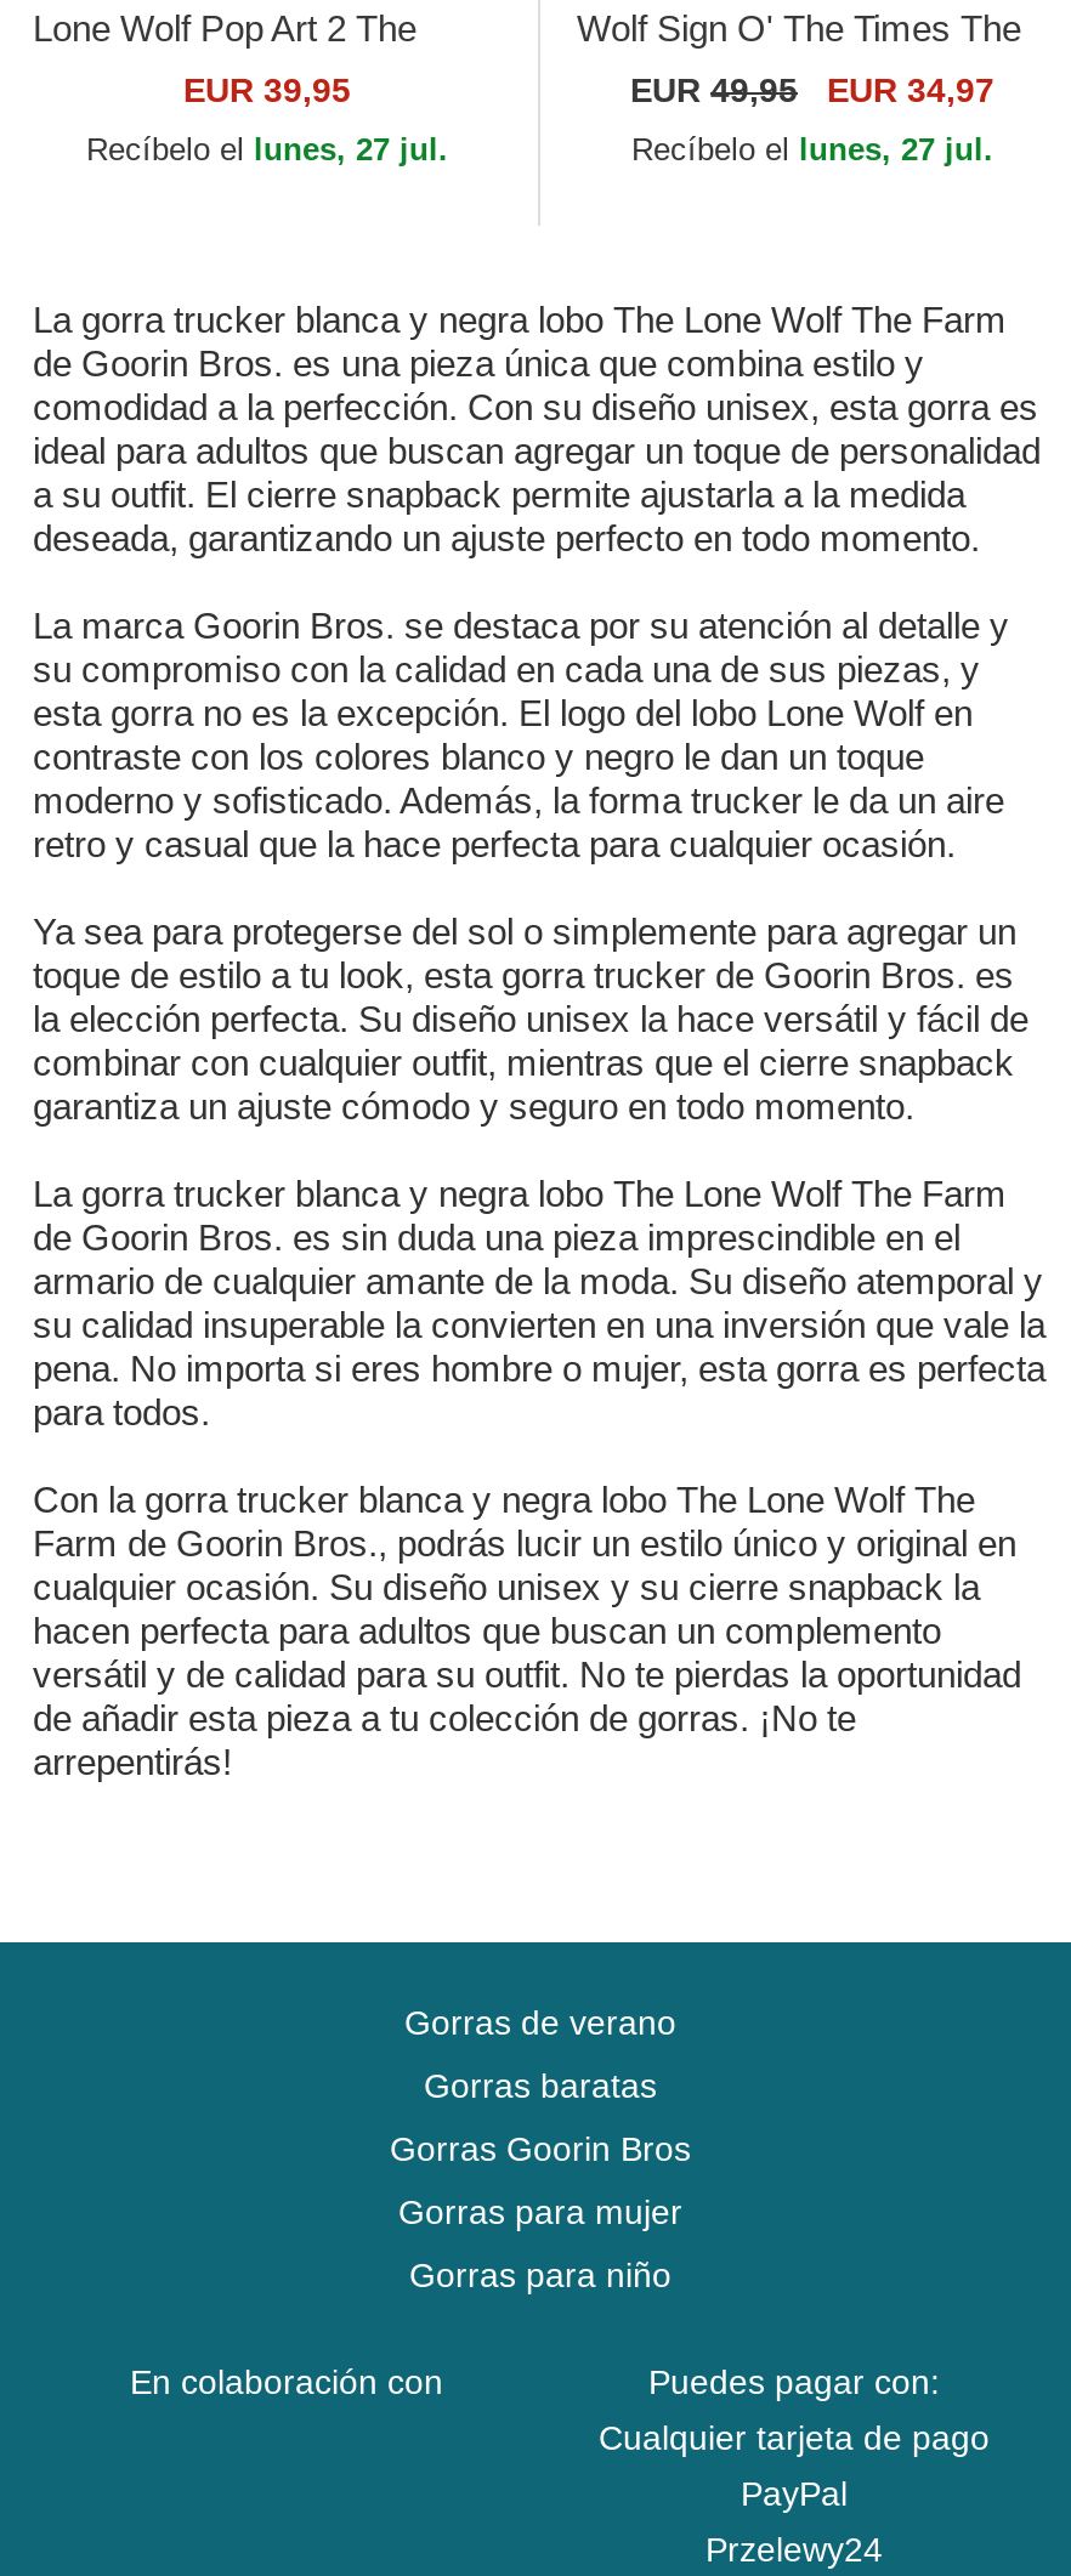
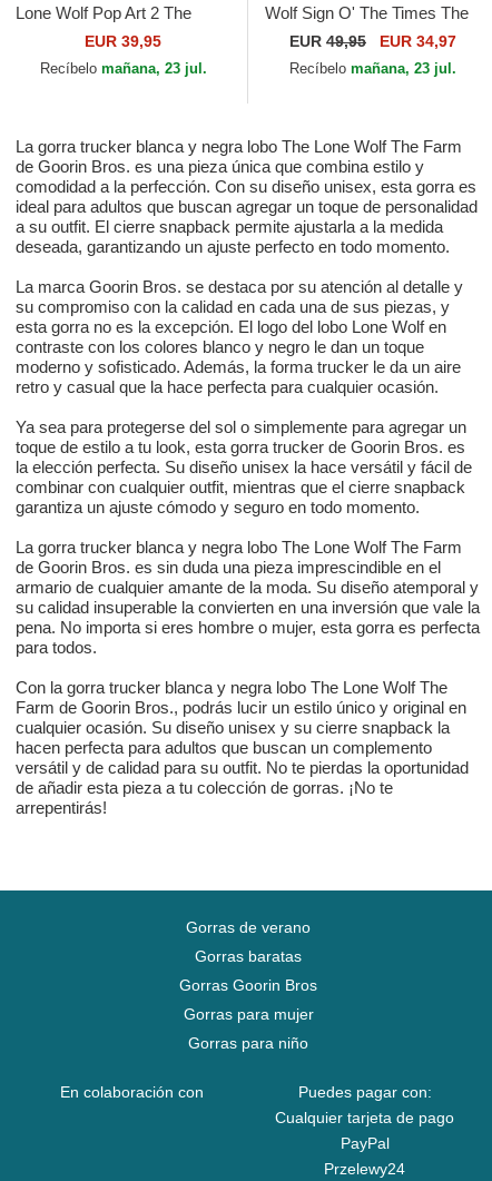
[86,131,448,168] Recíbelo el lunes, 27 jul. -> [40,60,206,77] Recíbelo mañana, 23 jul.
[631,131,993,168] Recíbelo el lunes, 27 jul. -> [289,60,456,77] Recíbelo mañana, 23 jul.

